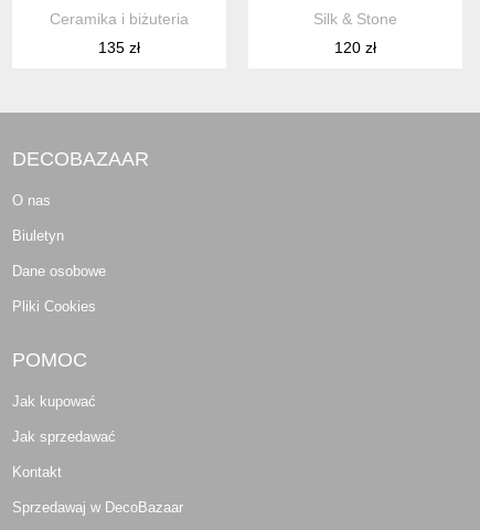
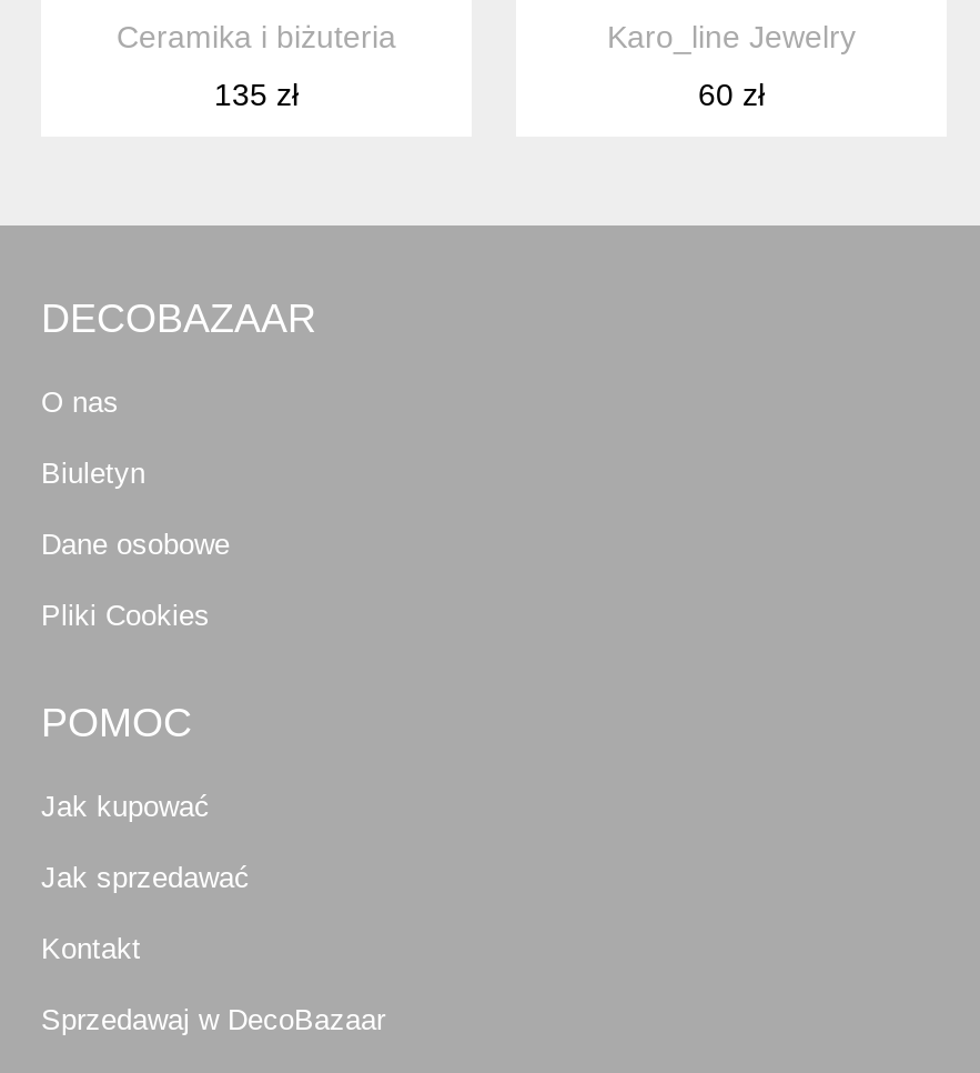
[313,9,397,27] Silk & Stone -> [607,18,856,53] Karo_line Jewelry
[334,38,376,56] 120 zł -> [698,76,765,111] 60 zł

